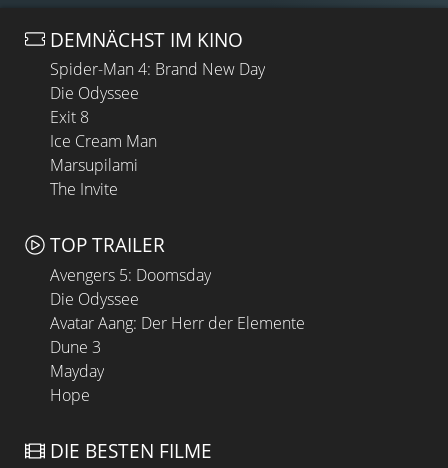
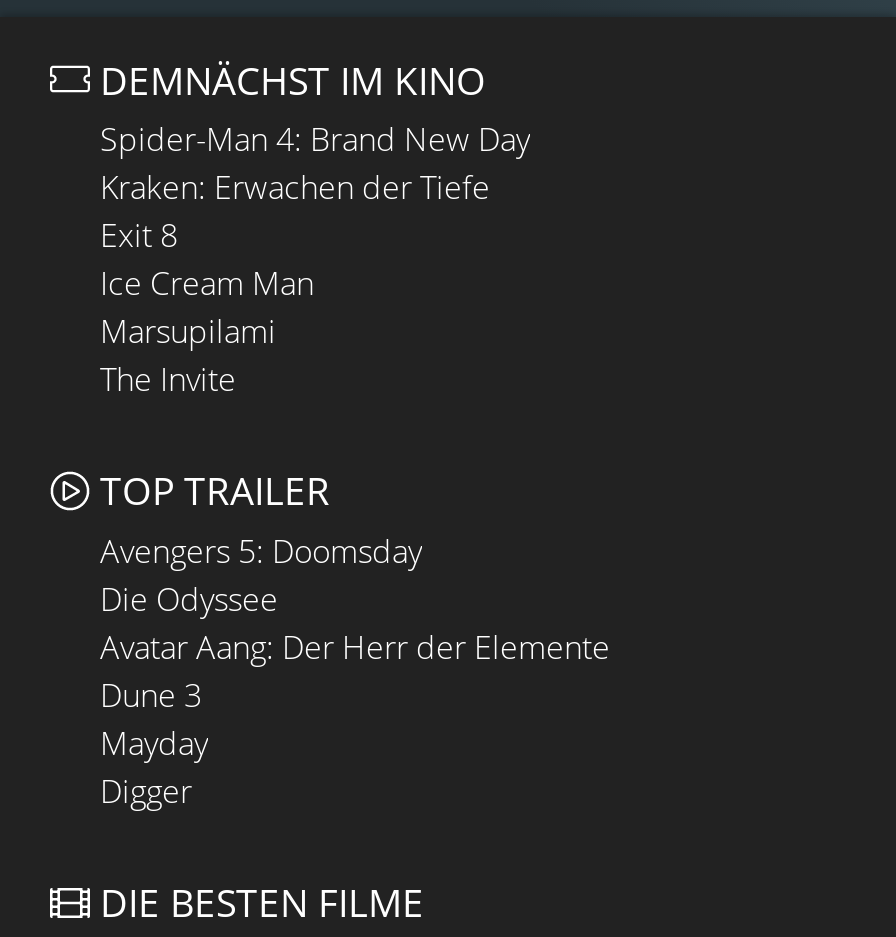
[50,82,139,104] Die Odyssee -> [100,166,490,210] Kraken: Erwachen der Tiefe
[50,384,90,406] Hope -> [100,769,192,813] Digger

